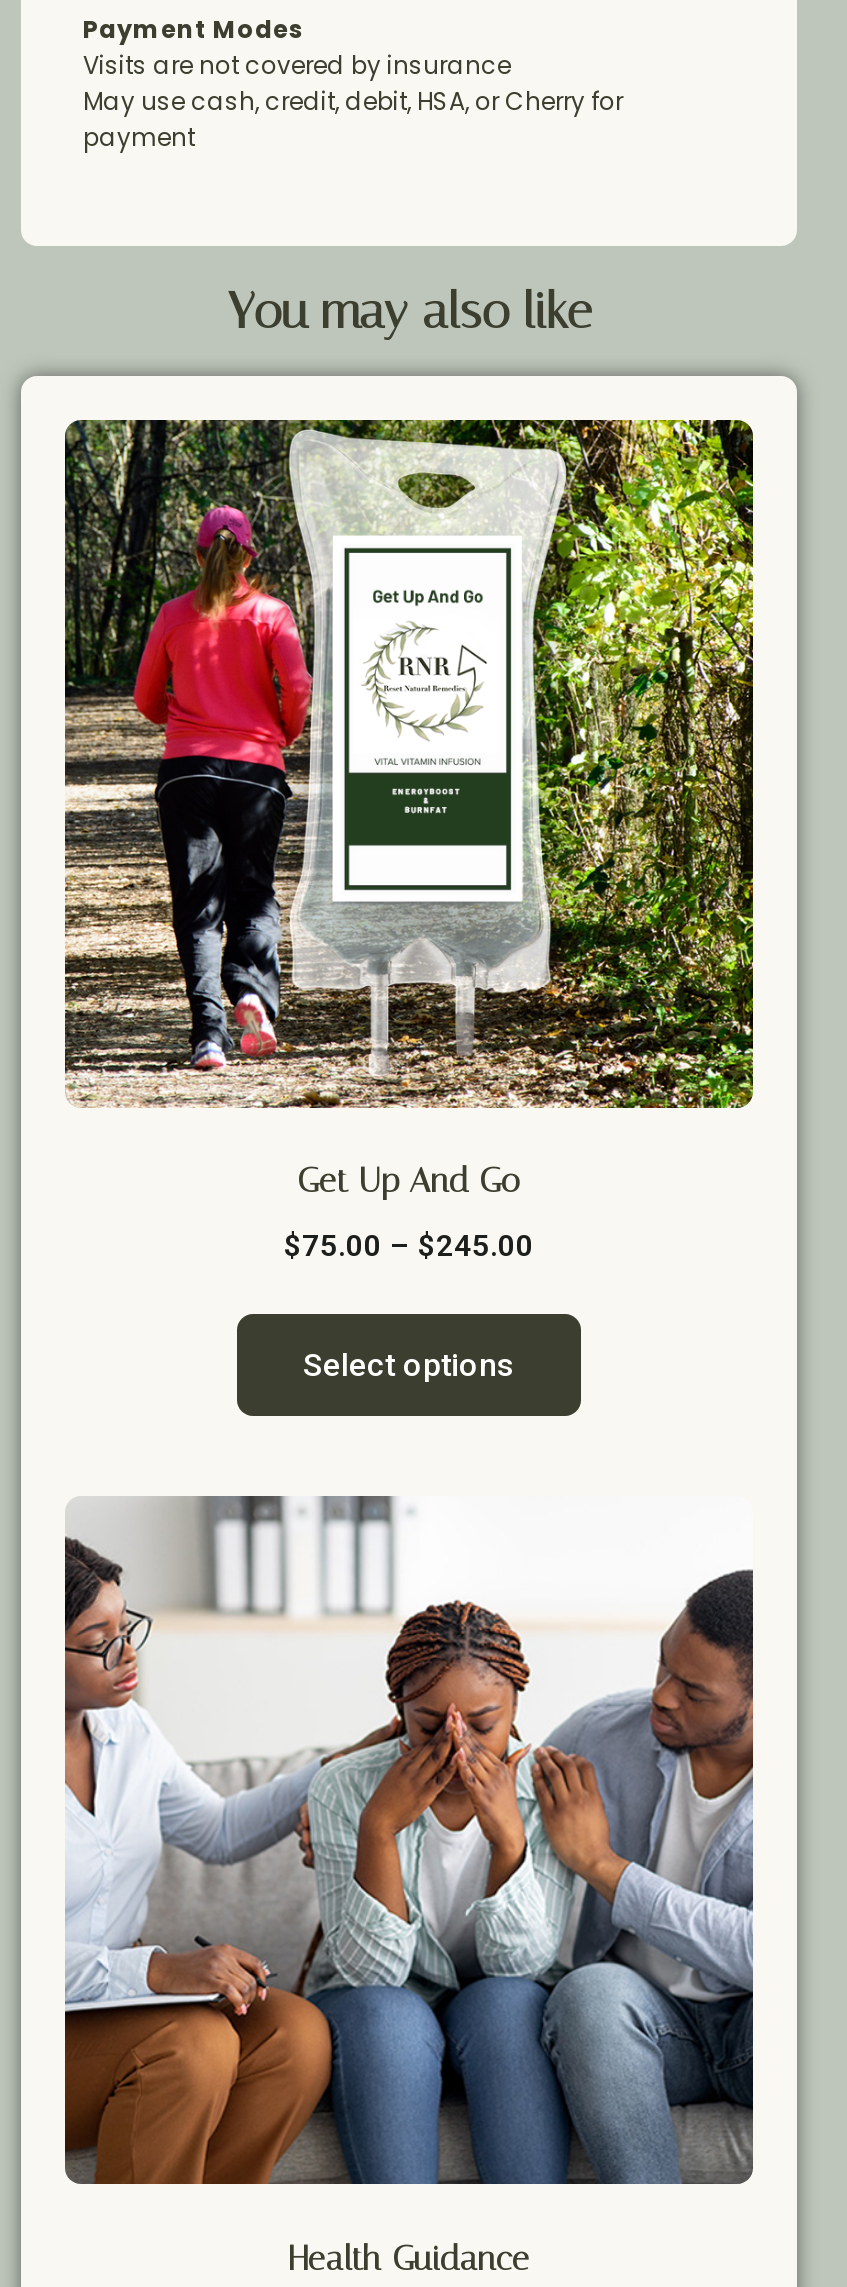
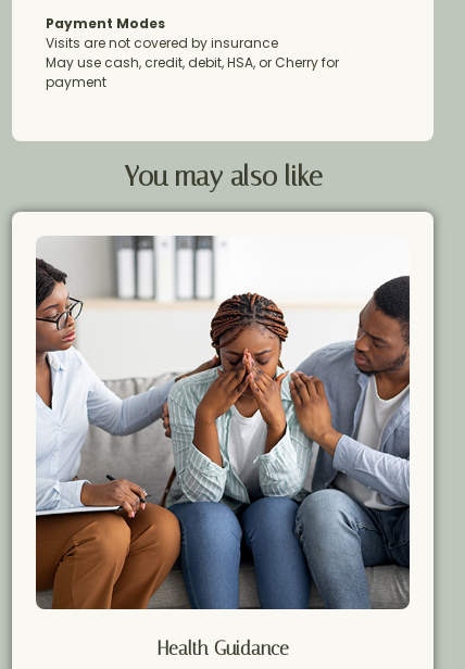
[63,418,755,1385] [image] | Get Up And Go | $75.00 – $245.00 | Select options -> none

